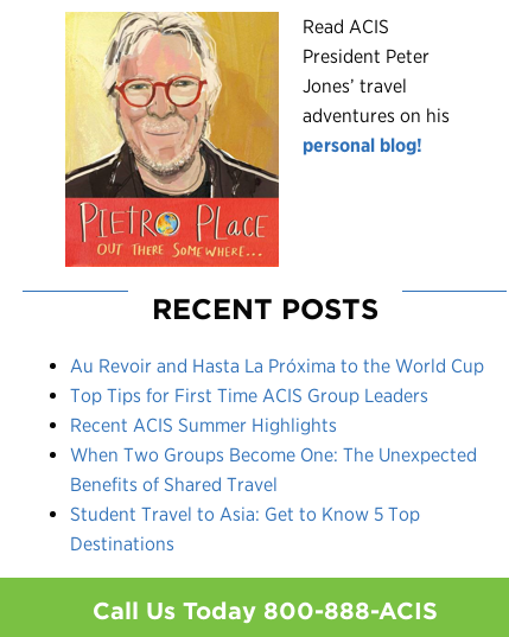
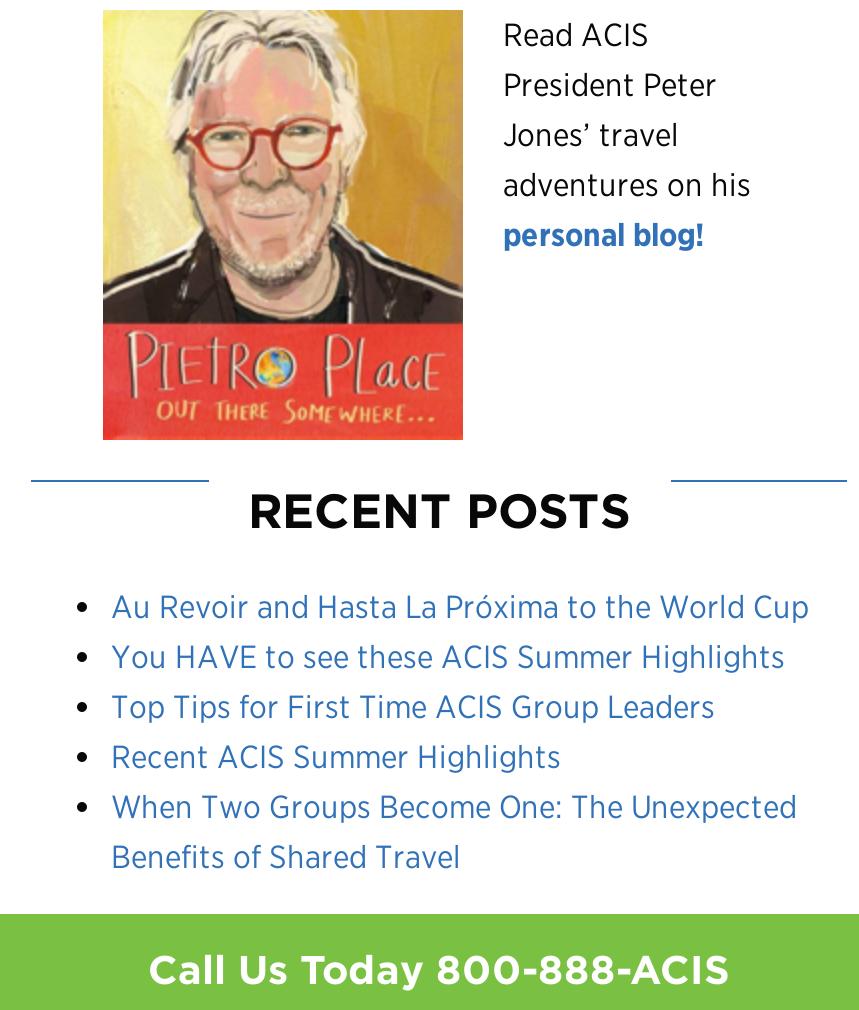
none -> [111,637,785,675] You HAVE to see these ACIS Summer Highlights
moved [70,384,477,495] -> [111,687,797,875]: Top Tips for First Time ACIS Group Leaders | Recent ACIS Summer Highlights | When Two Groups Become One: The Unexpected | Benefits of Shared Travel
[70,502,420,555] Student Travel to Asia: Get to Know 5 Top | Destinations -> none

